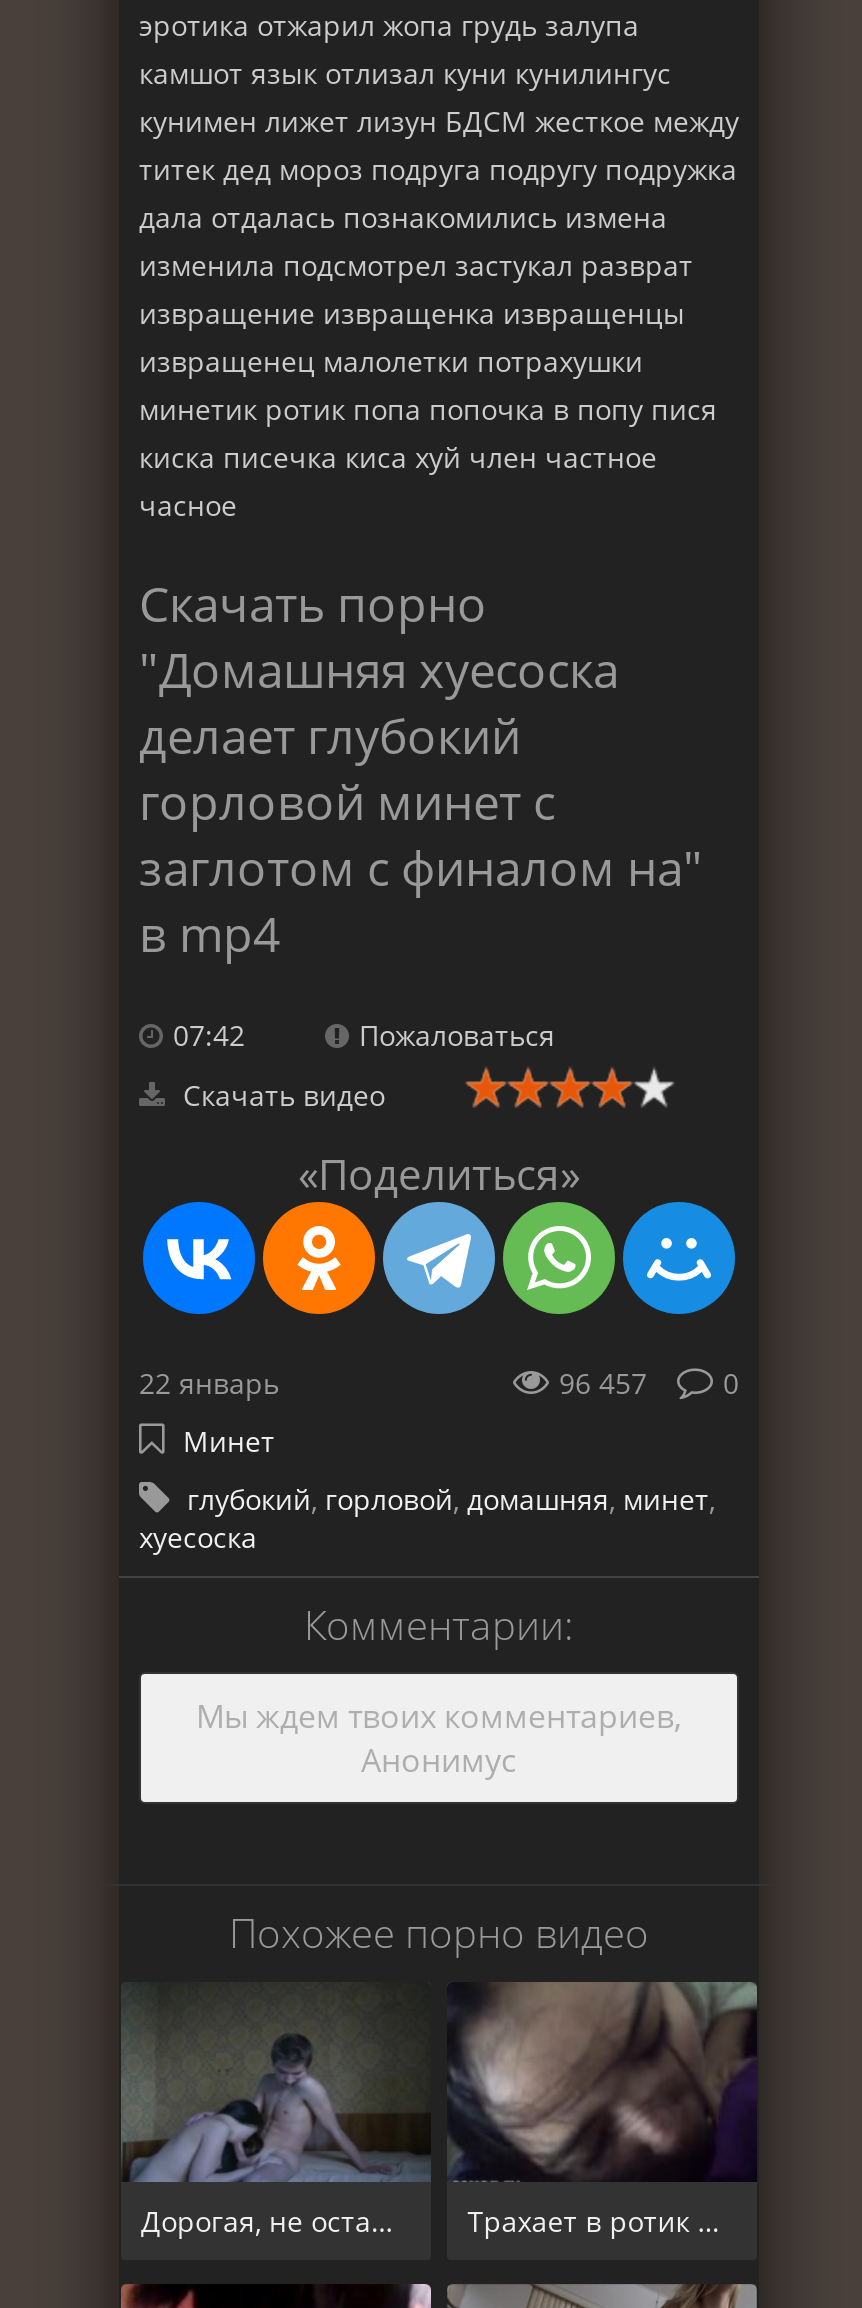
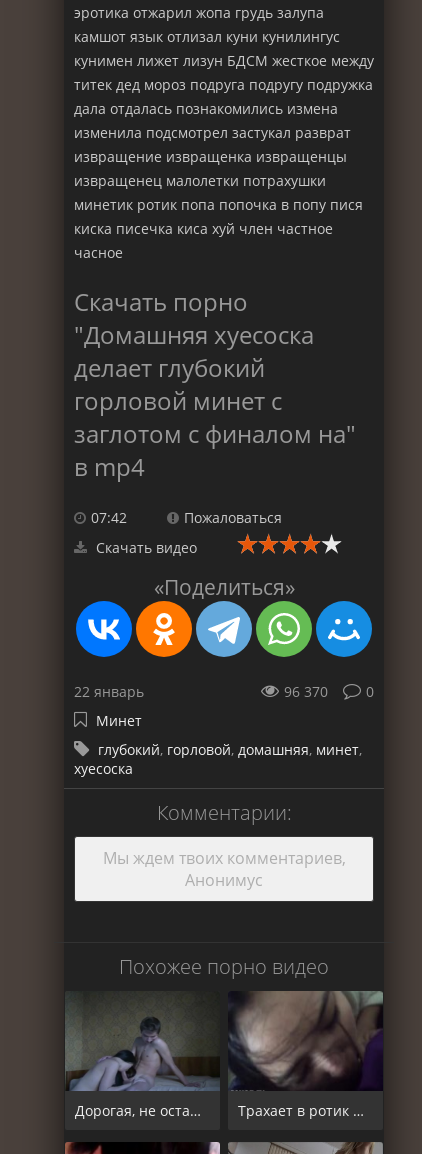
[559,1364,739,1402] 96 457 0 -> [284,682,374,701] 96 370 0

